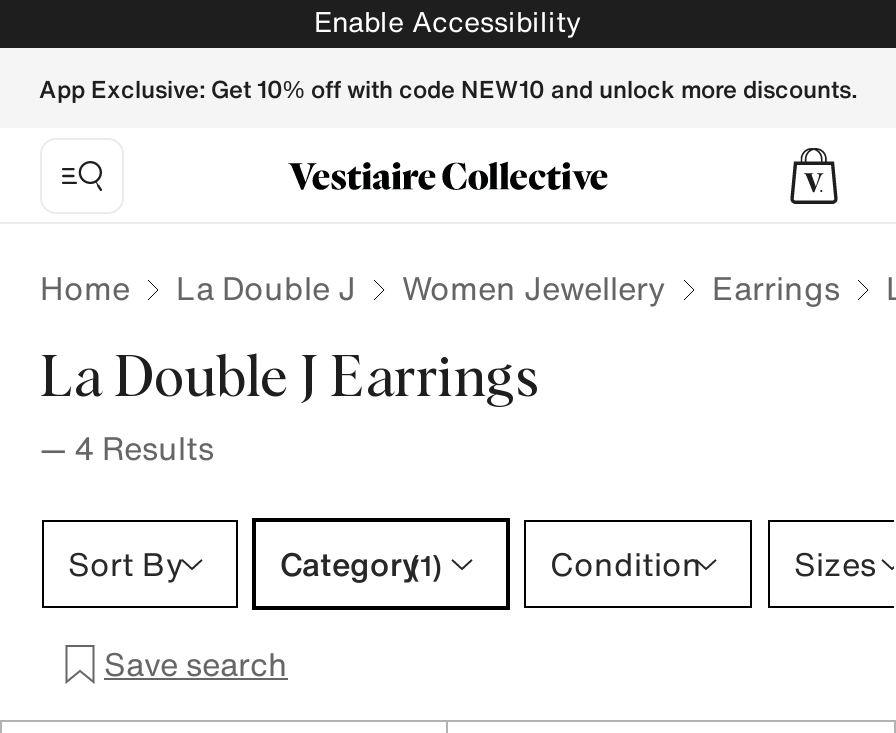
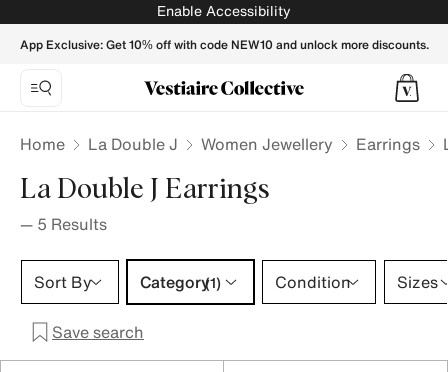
[40,424,214,472] — 4 Results -> [20,212,107,236] — 5 Results

